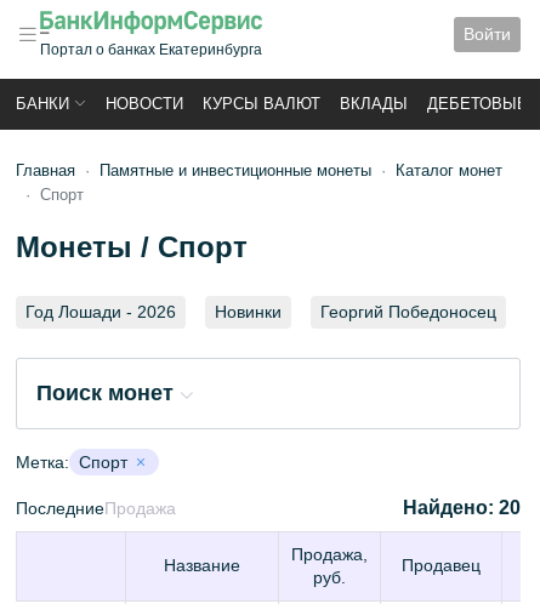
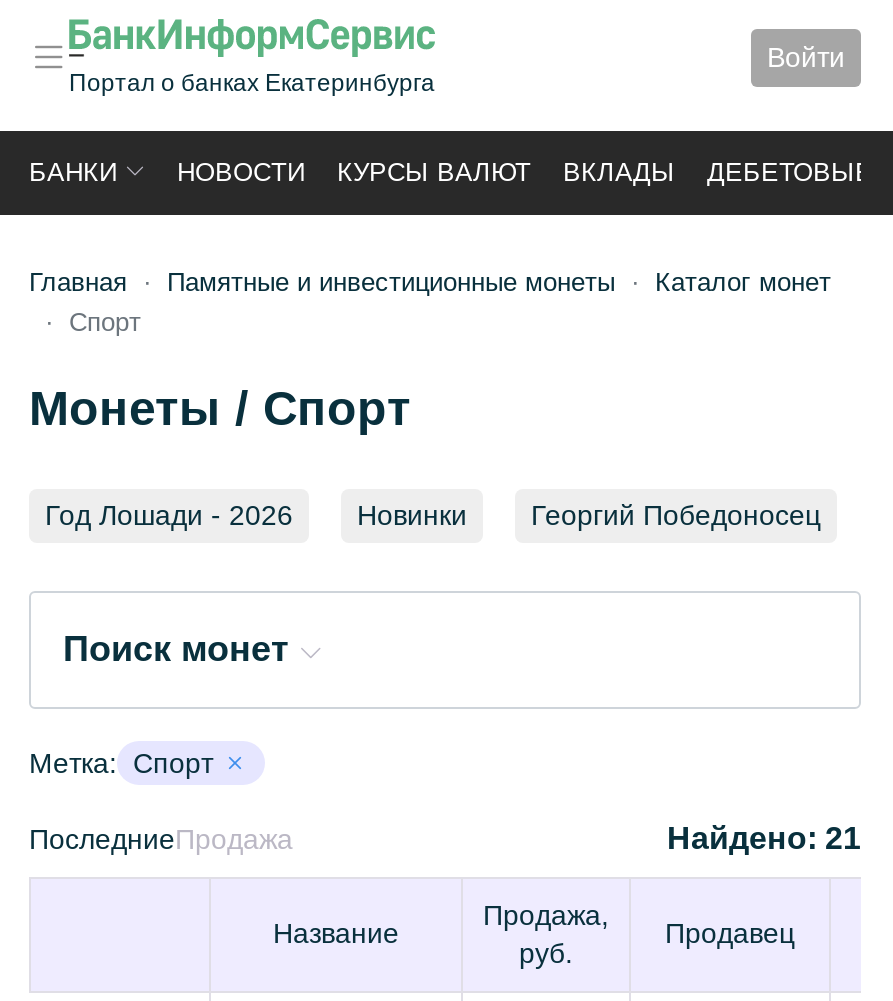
[403,498,521,518] Найдено: 20 -> [667,821,861,855] Найдено: 21

